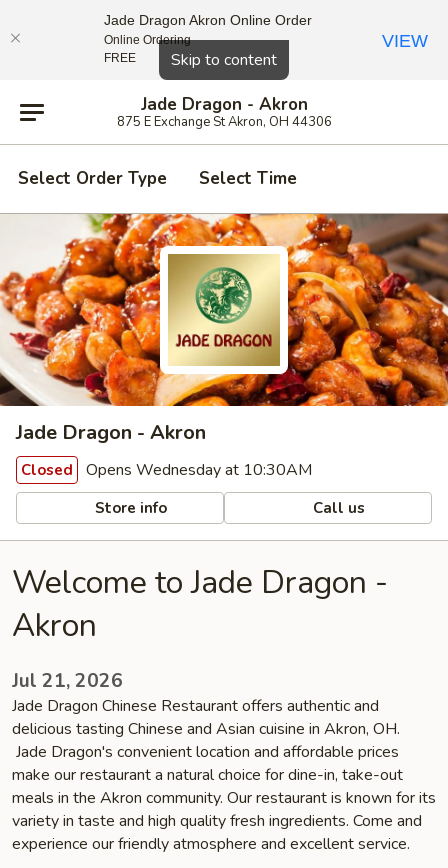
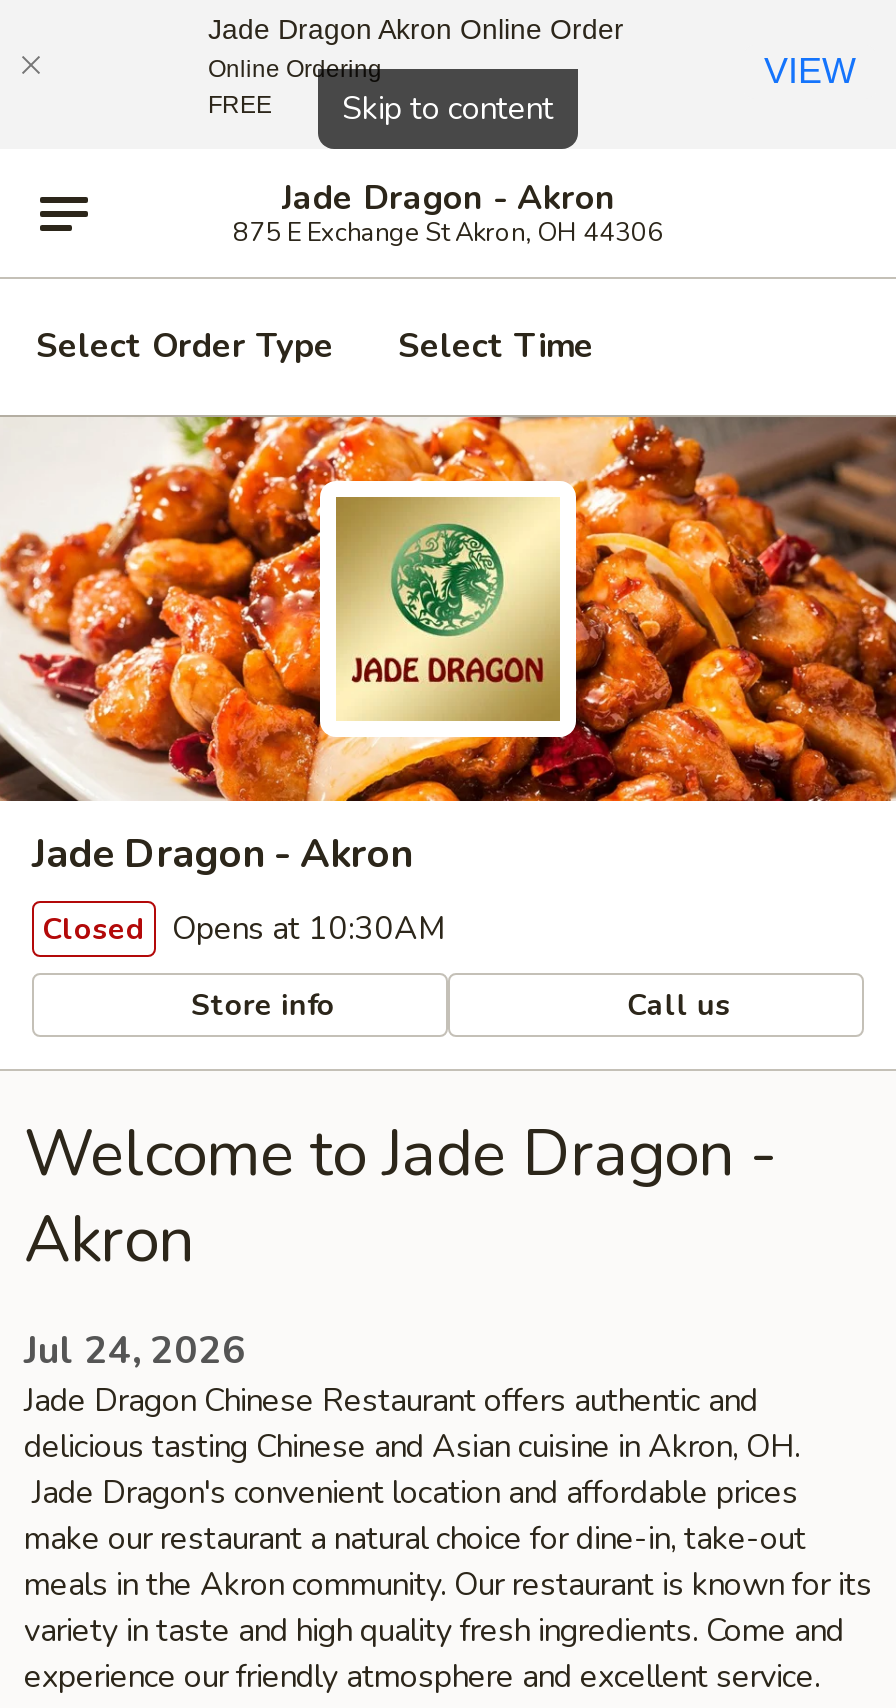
[21,459,312,481] Closed Opens Wednesday at 10:30AM -> [42,907,446,951] Closed Opens at 10:30AM
[12,668,123,694] Jul 21, 2026 -> [24,1325,246,1377] Jul 24, 2026

